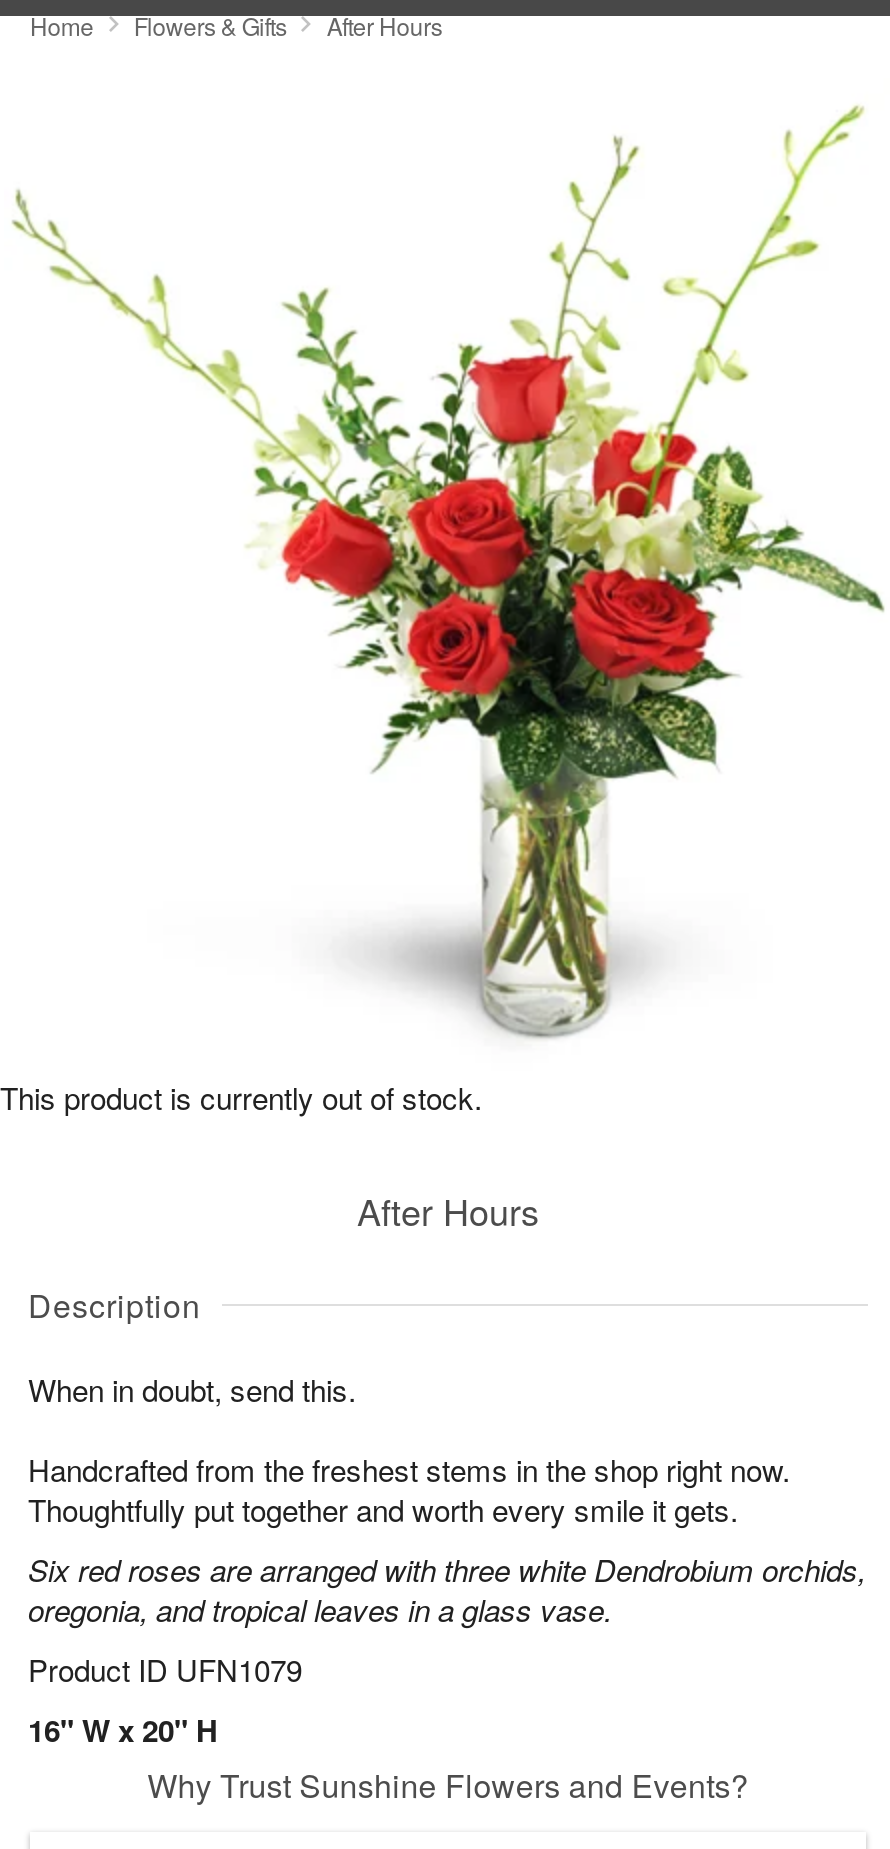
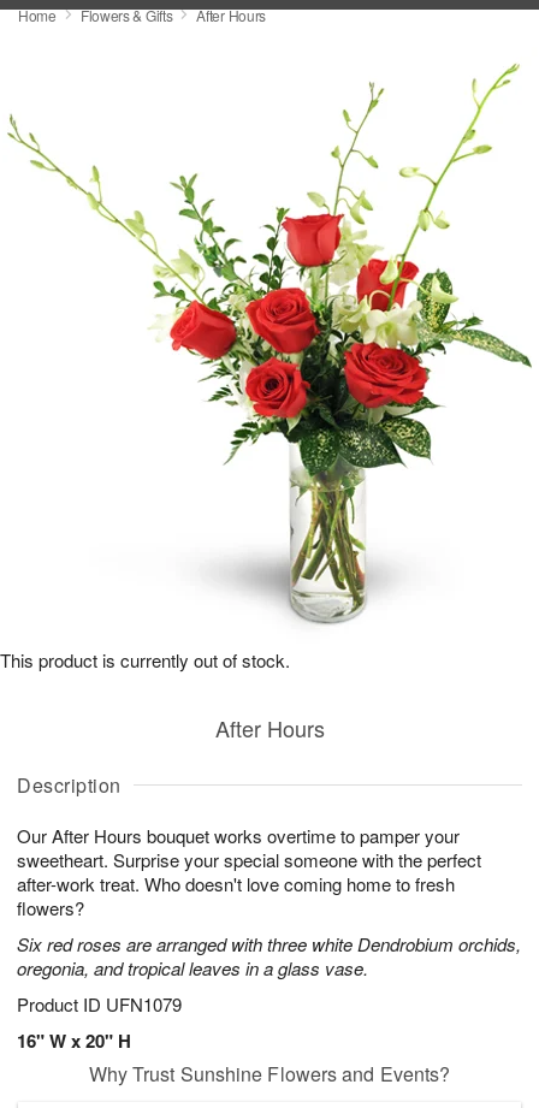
[28,1368,790,1530] When in doubt, send this. | Handcrafted from the freshest stems in the shop right now. | Thoughtfully put together and worth every smile it gets. -> [17,823,481,920] Our After Hours bouquet works overtime to pamper your | sweetheart. Surprise your special someone with the perfect | after-work treat. Who doesn't love coming home to fresh | flowers?

